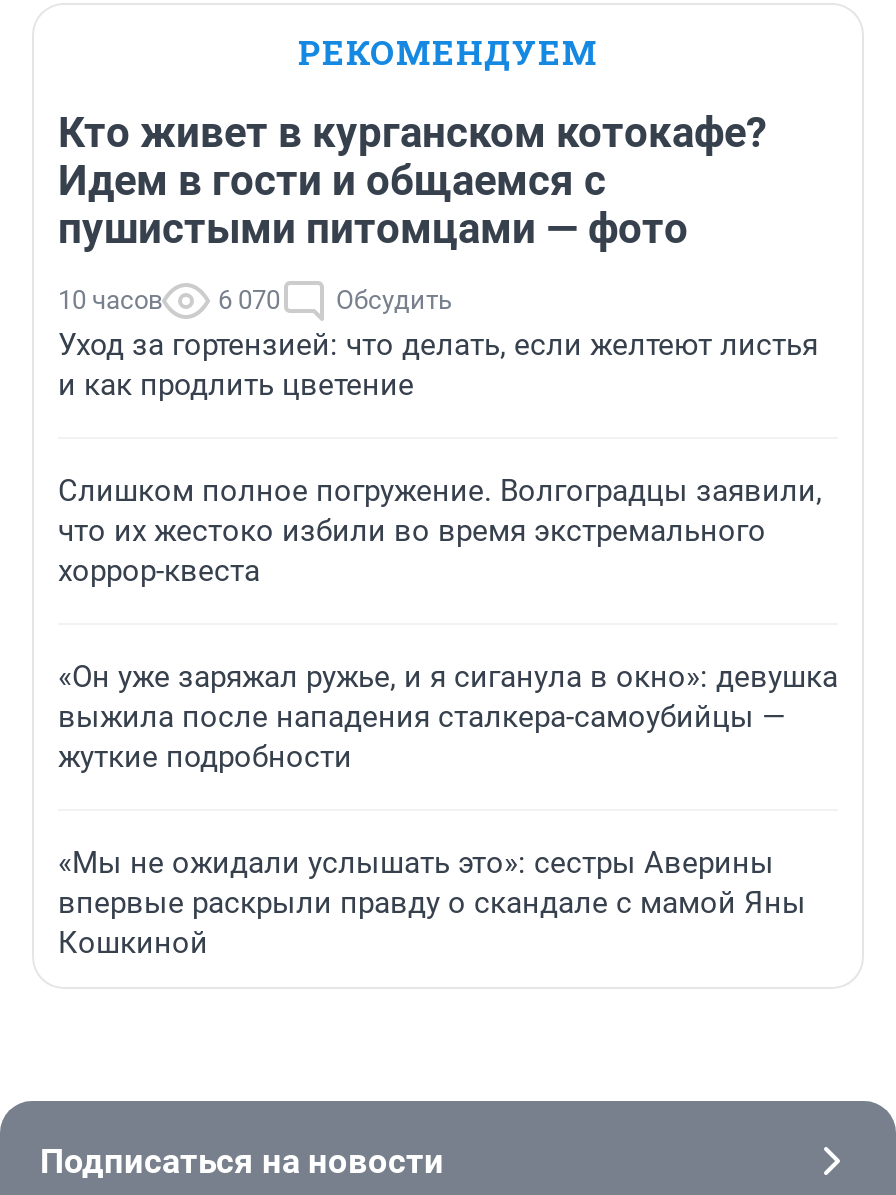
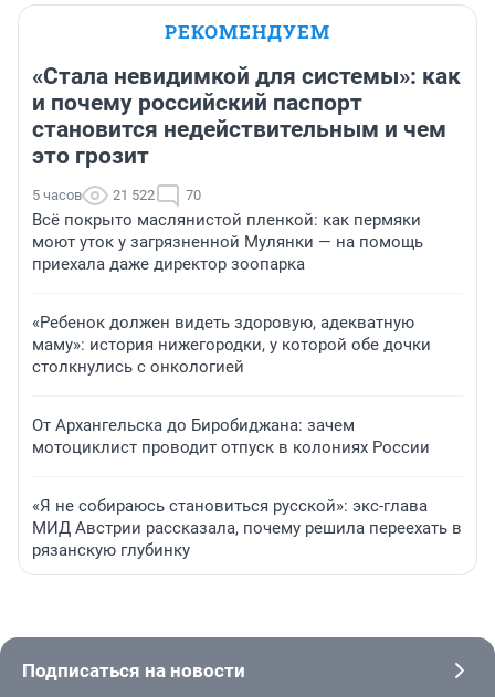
[58,109,766,253] Кто живет в курганском котокафе? | Идем в гости и общаемся с | пушистыми питомцами — фото -> [32,63,461,169] «Стала невидимкой для системы»: как | и почему российский паспорт | становится недействительным и чем | это грозит
[58,285,818,403] 10 часов | 6 070 | Обсудить | Уход за гортензией: что делать, если желтеют листья | и как продлить цветение -> [32,187,423,274] 5 часов | 21 522 | 70 | Всё покрыто маслянистой пленкой: как пермяки | моют уток у загрязненной Мулянки — на помощь | приехала даже директор зоопарка
[58,473,822,589] Слишком полное погружение. Волгоградцы заявили, | что их жестоко избили во время экстремального | хоррор-квеста -> [32,313,431,377] «Ребенок должен видеть здоровую, адекватную | маму»: история нижегородки, у которой обе дочки | столкнулись с онкологией
[58,659,838,775] «Он уже заряжал ружье, и я сиганула в окно»: девушка | выжила после нападения сталкера-самоубийцы — | жуткие подробности -> [32,416,430,458] От Архангельска до Биробиджана: зачем | мотоциклист проводит отпуск в колониях России
[58,845,806,961] «Мы не ожидали услышать это»: сестры Аверины | впервые раскрыли правду о скандале с мамой Яны | Кошкиной -> [32,496,462,560] «Я не собираюсь становиться русской»: экс-глава | МИД Австрии рассказала, почему решила переехать в | рязанскую глубинку

